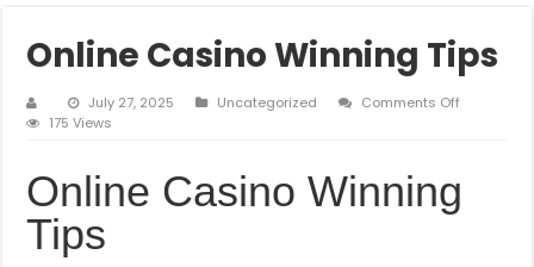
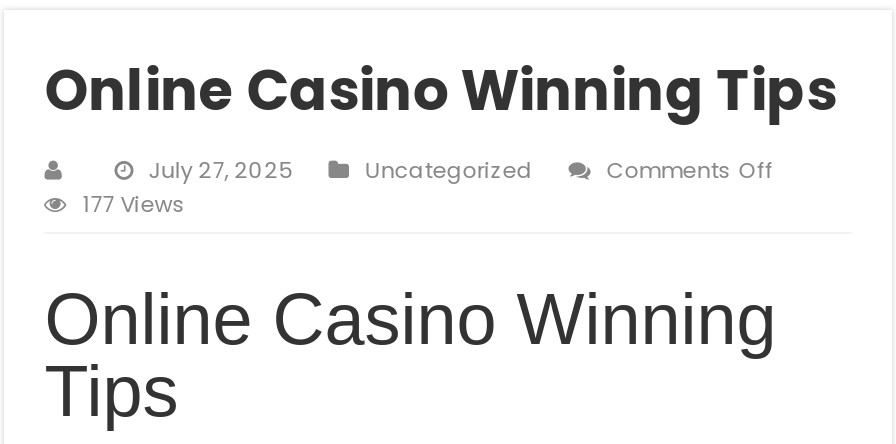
[49,113,112,132] 175 Views -> [82,188,186,220] 177 Views

